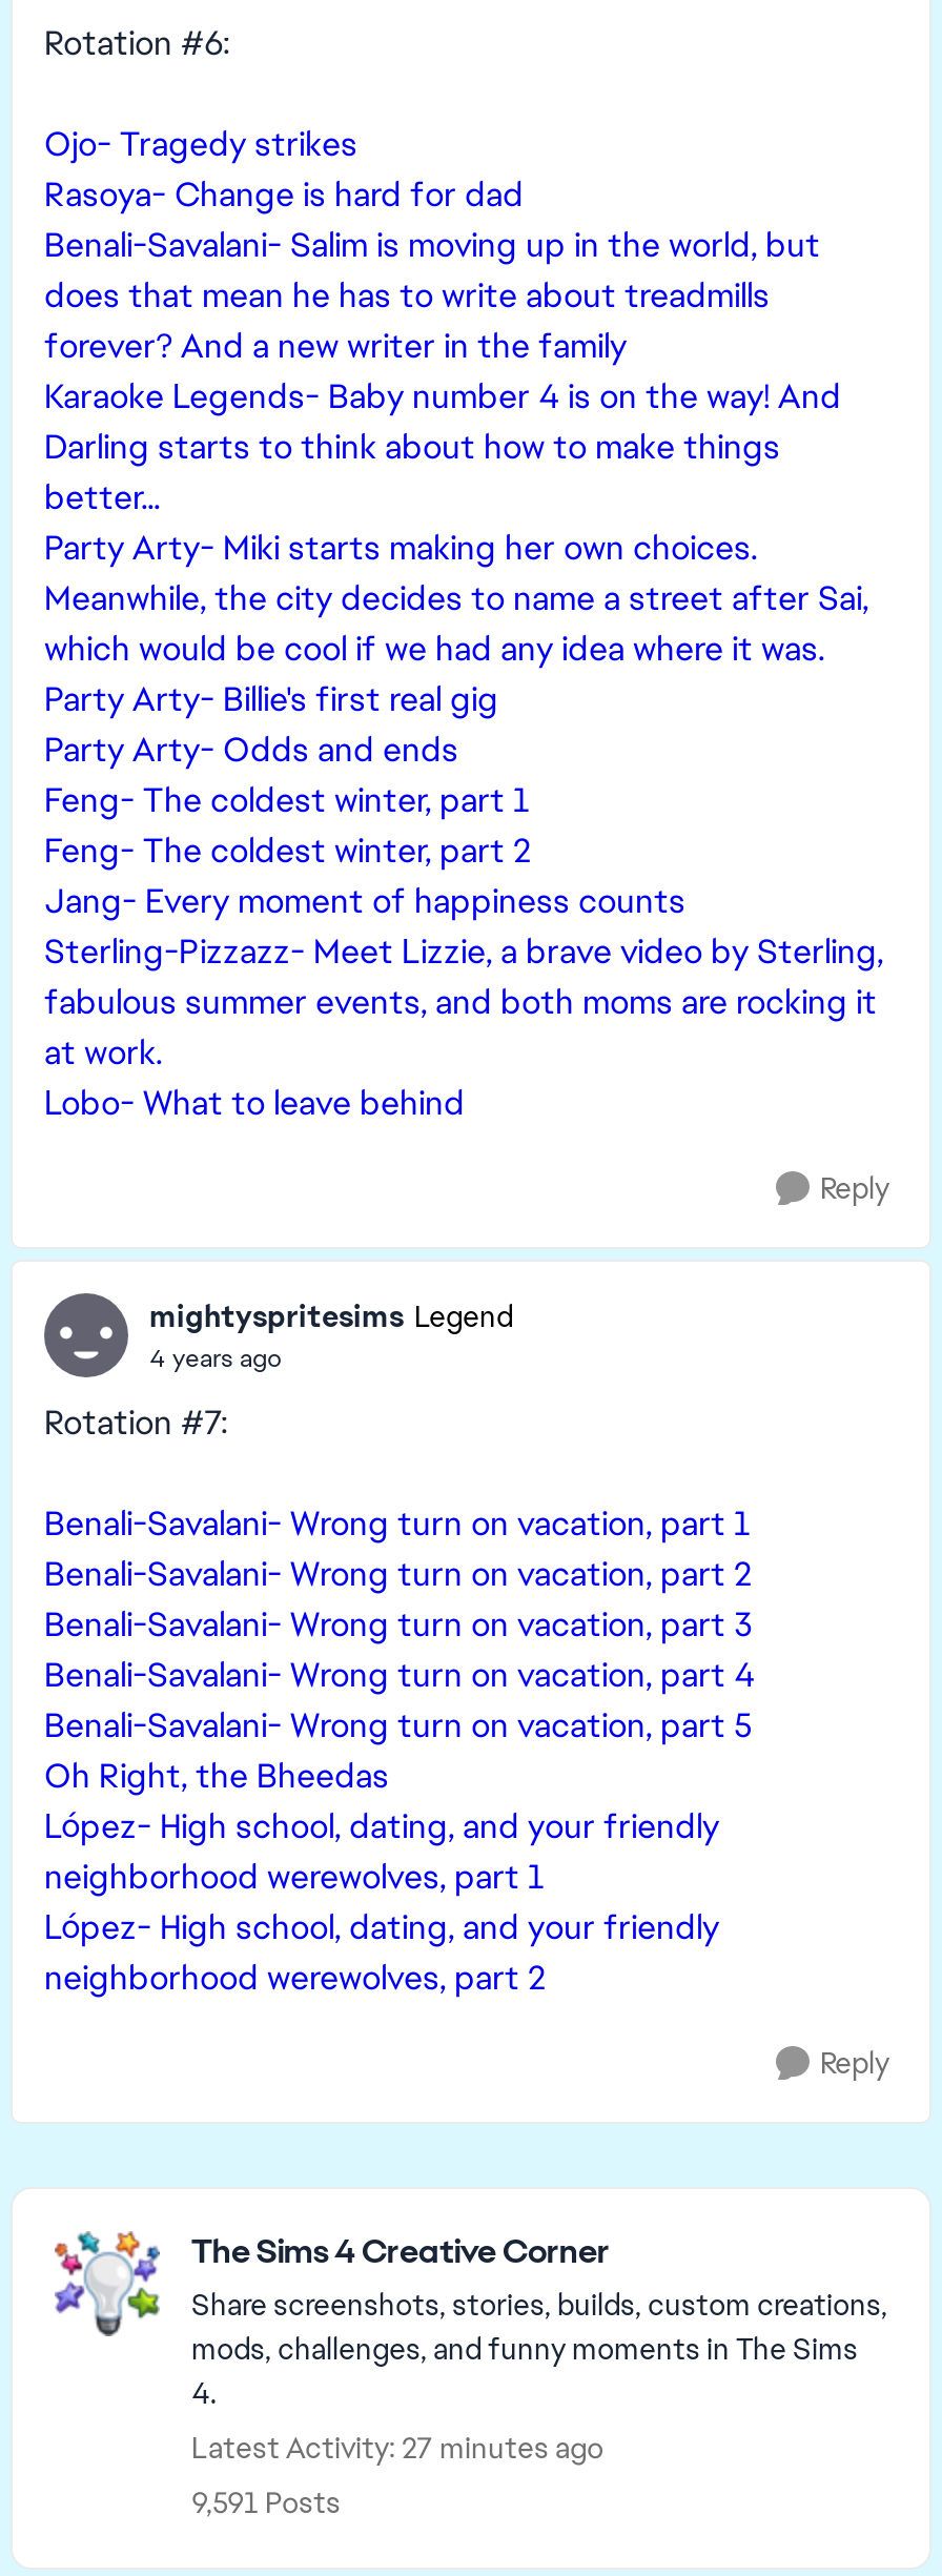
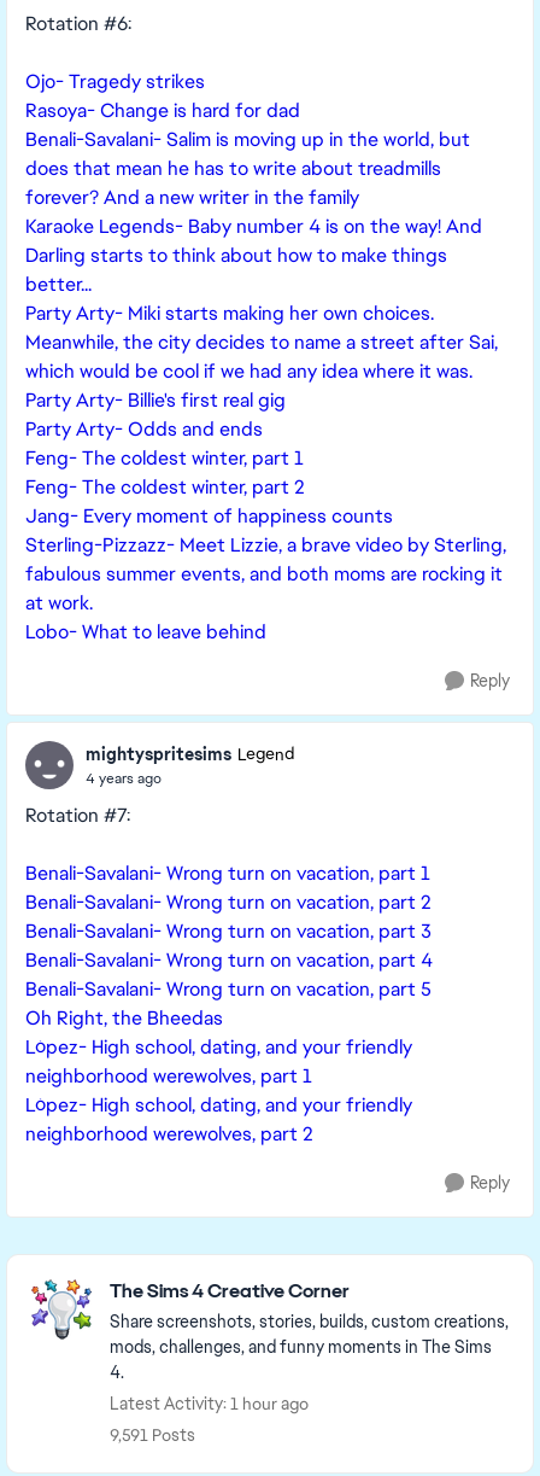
[191,2429,603,2467] Latest Activity: 27 minutes ago -> [110,1393,309,1414] Latest Activity: 1 hour ago

